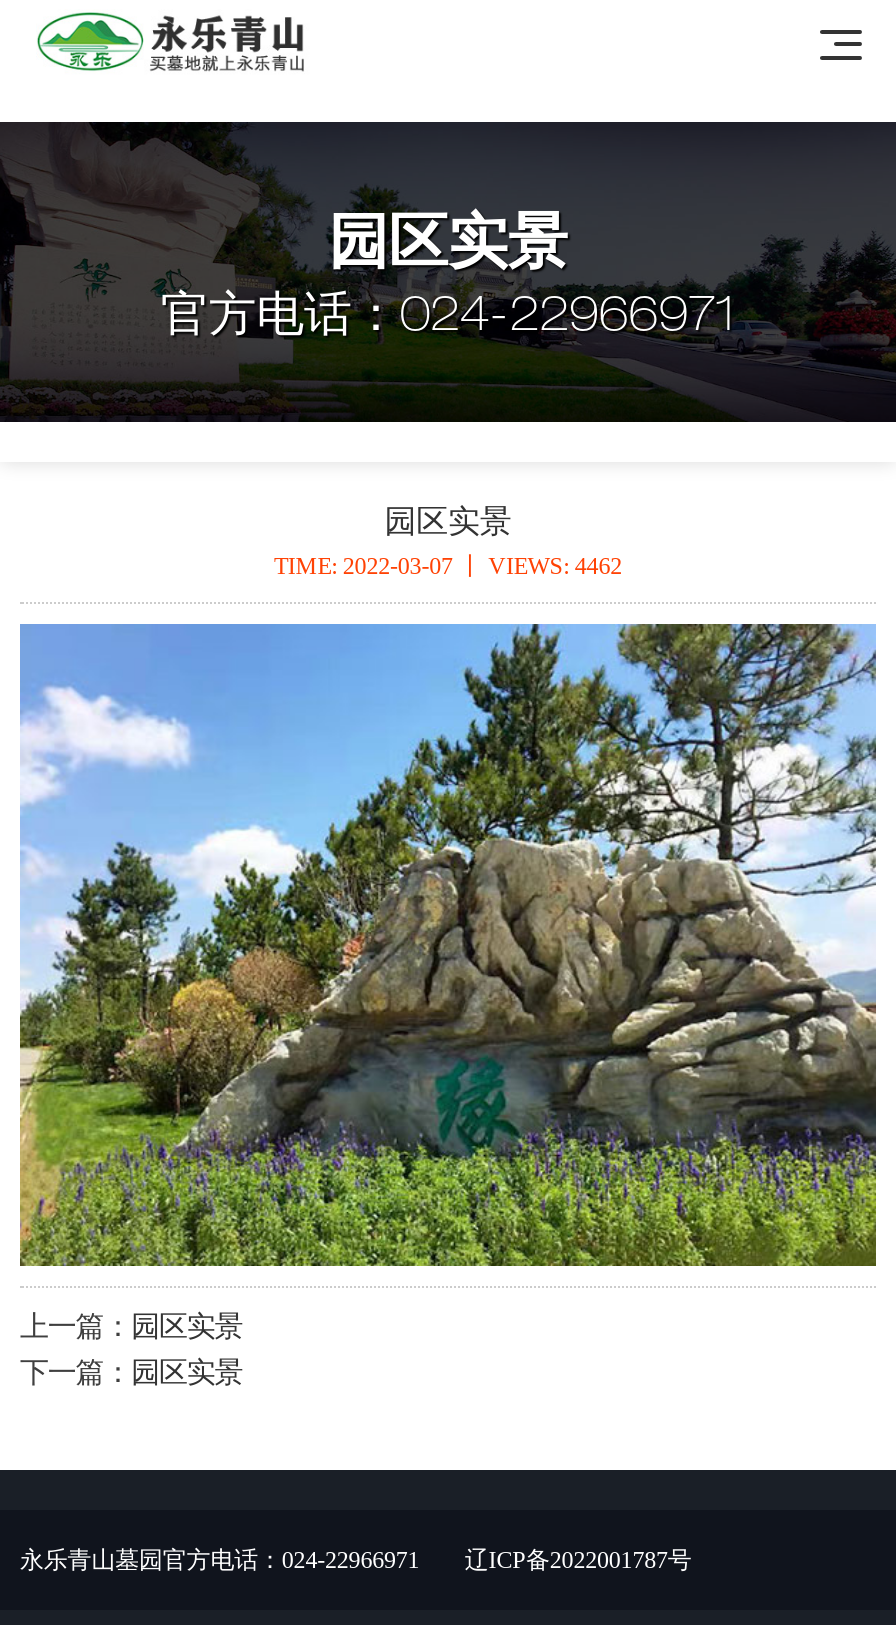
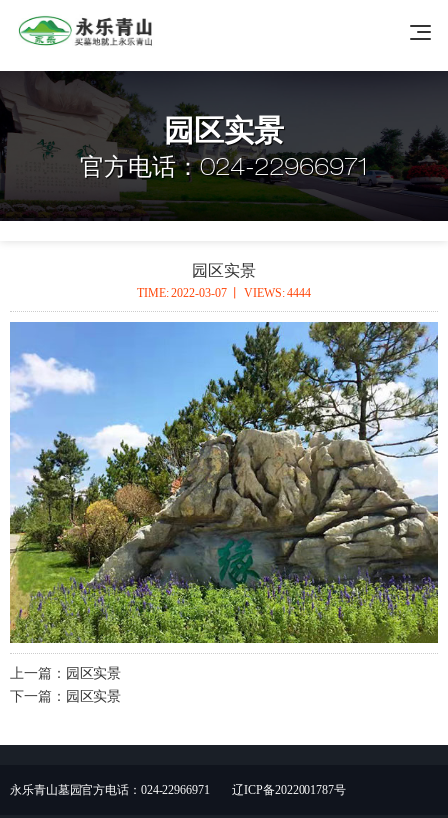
[274,551,622,579] TIME: 2022-03-07 丨 VIEWS: 4462 -> [137,286,311,300] TIME: 2022-03-07 丨 VIEWS: 4444

